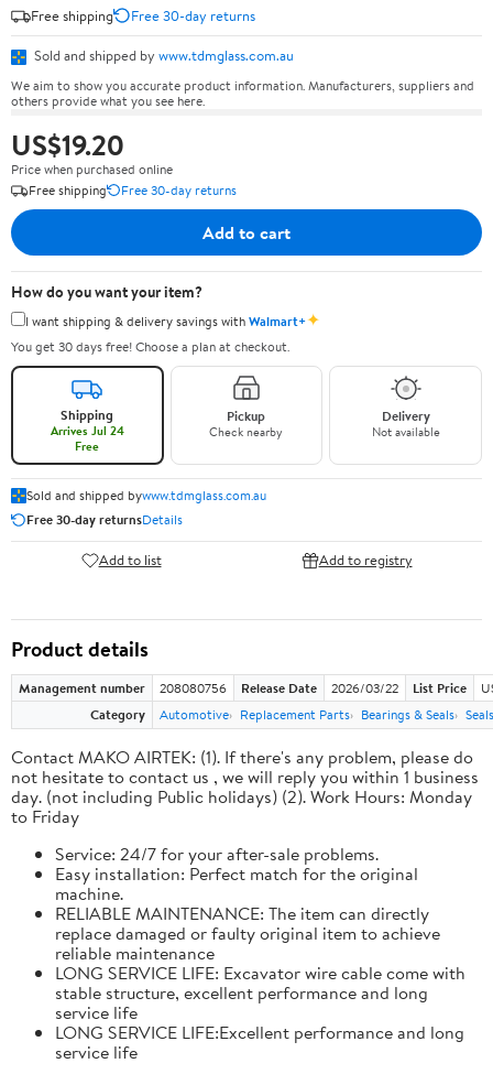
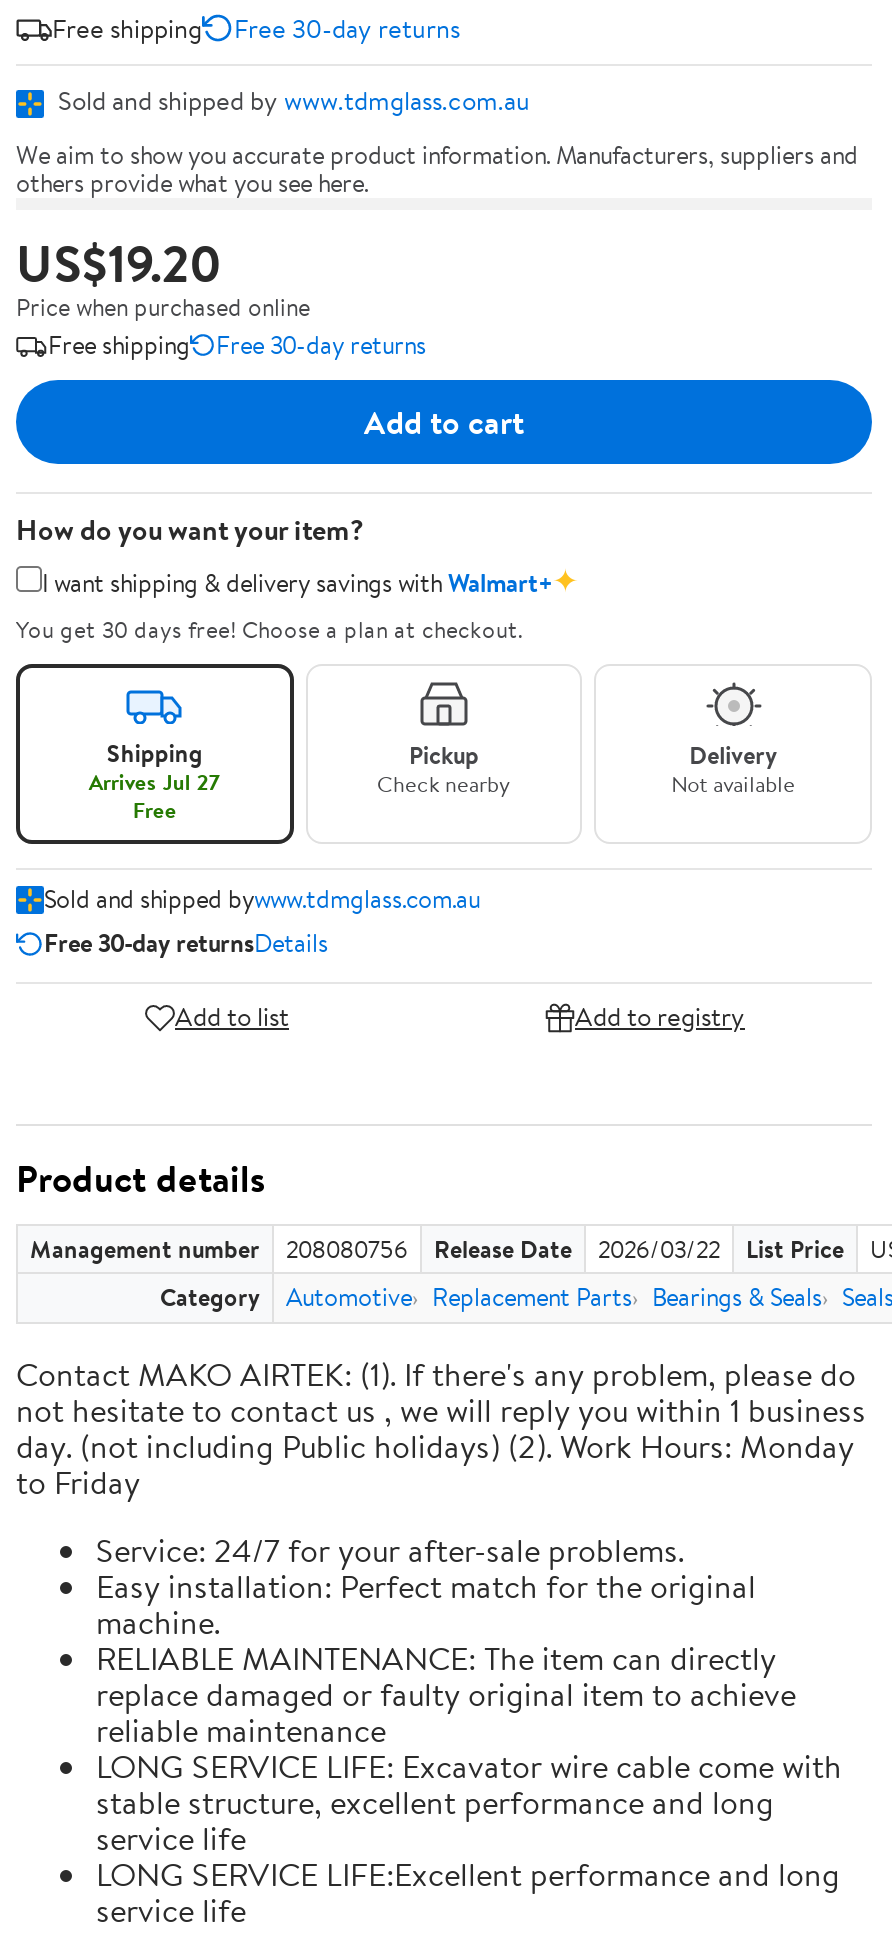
[50,422,124,440] Arrives Jul 24 -> [89,766,221,798] Arrives Jul 27

